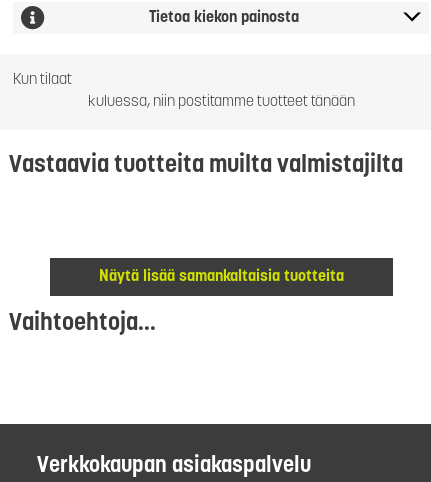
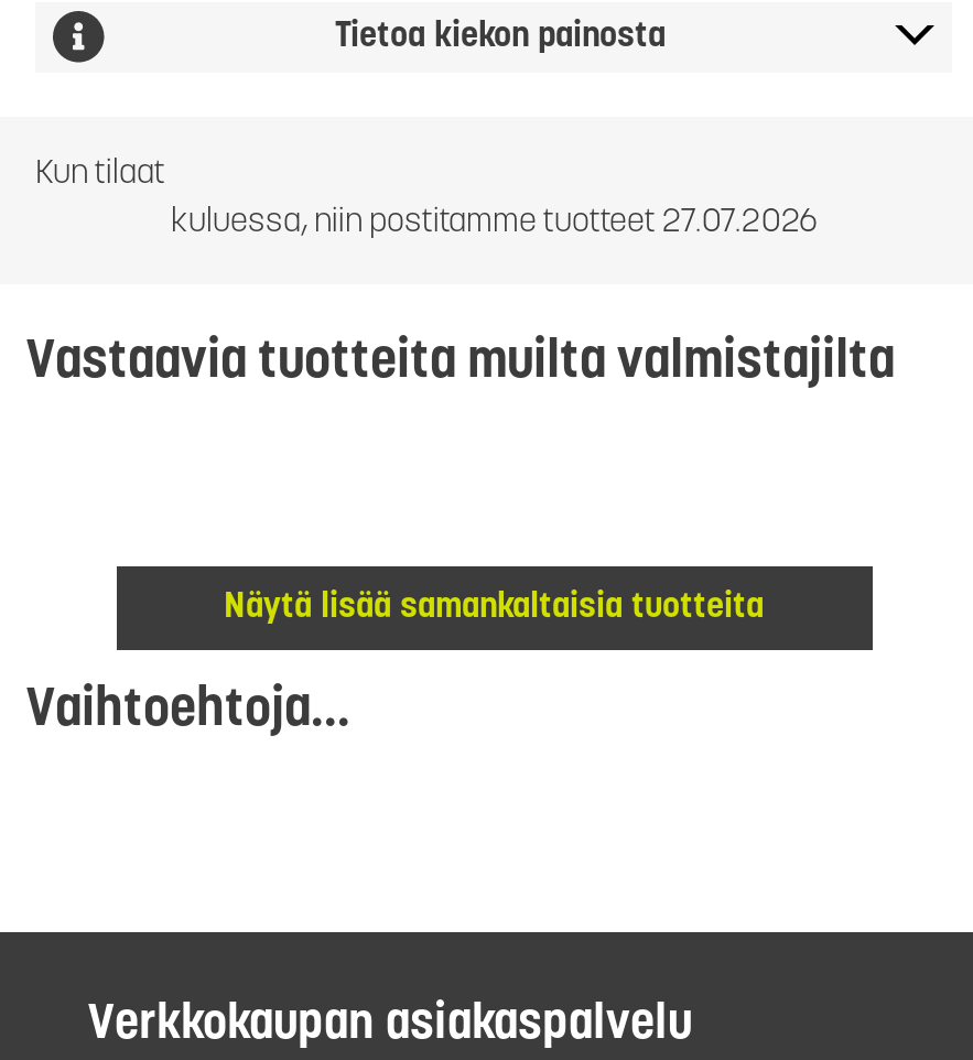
[87,95,354,110] kuluessa, niin postitamme tuotteet tänään -> [171,207,817,240] kuluessa, niin postitamme tuotteet 27.07.2026

